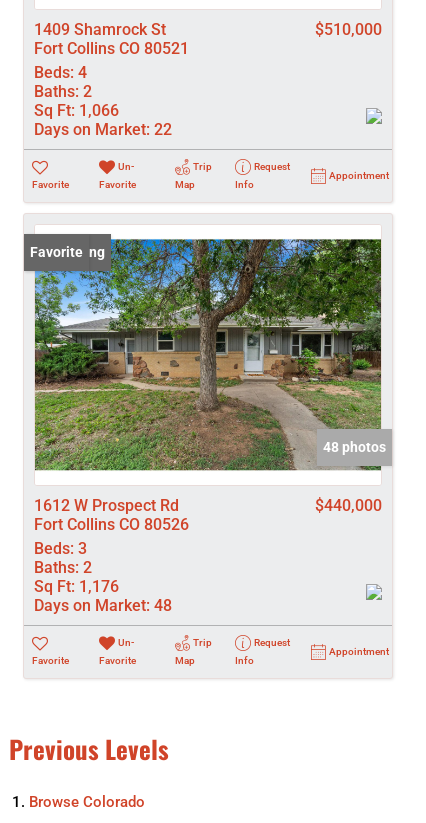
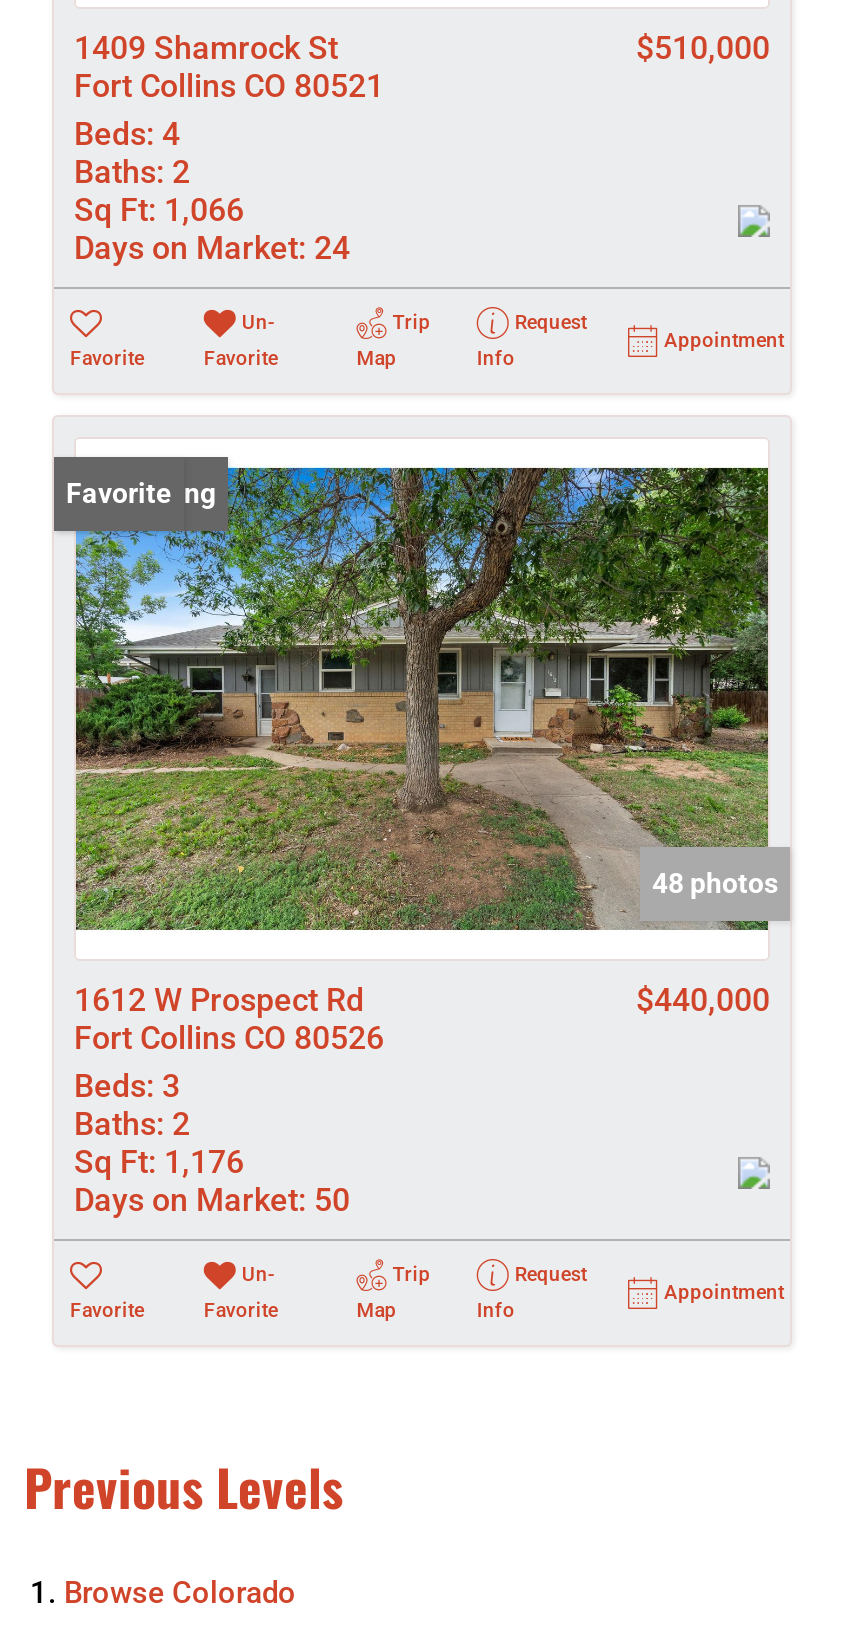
[34,120,172,139] Days on Market: 22 -> [74,229,350,267] Days on Market: 24
[34,596,172,615] Days on Market: 48 -> [74,1181,350,1219] Days on Market: 50

